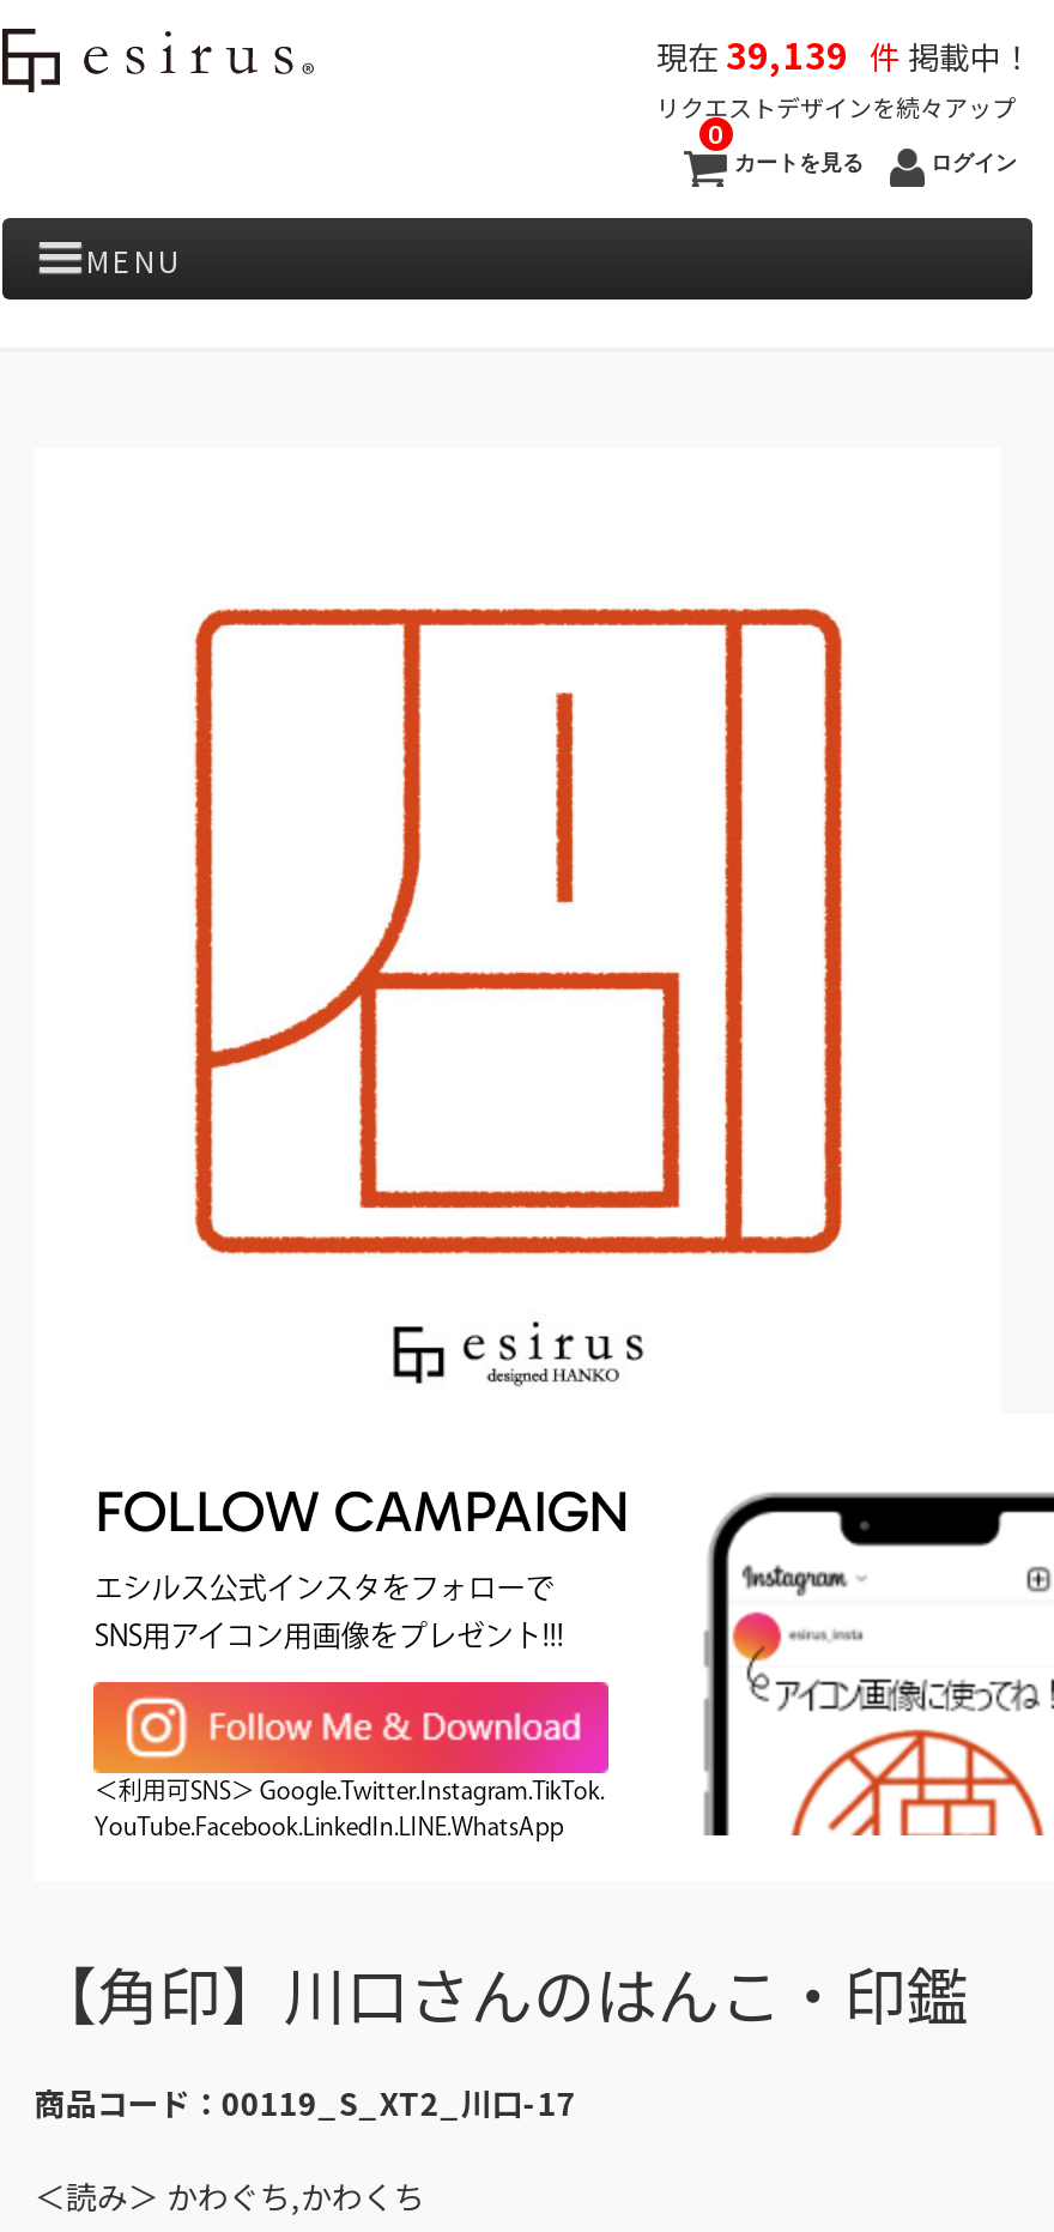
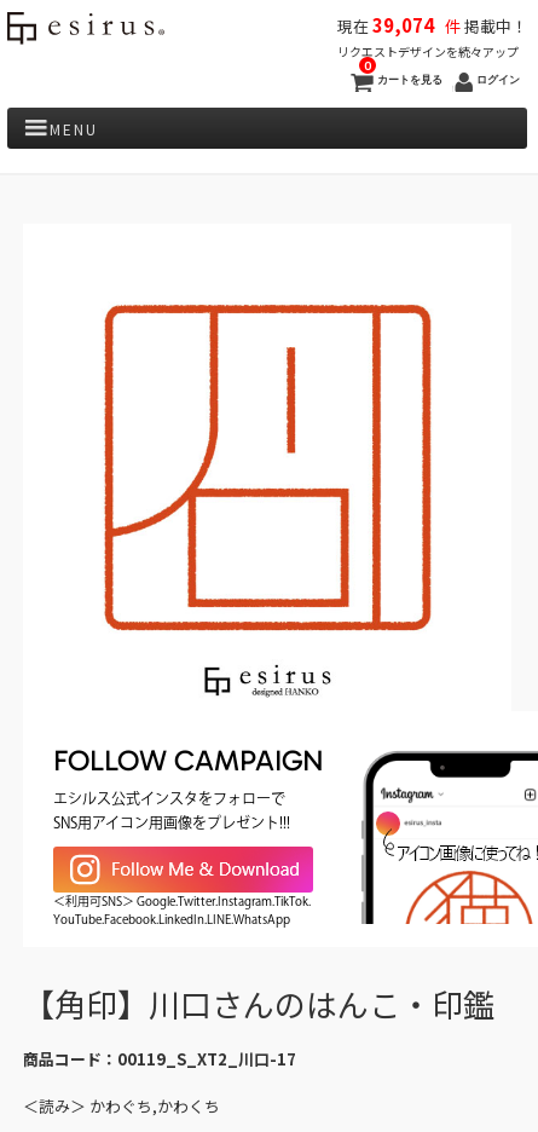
[656,29,1032,79] 現在39,139 件掲載中！ -> [337,12,527,37] 現在39,074 件掲載中！

